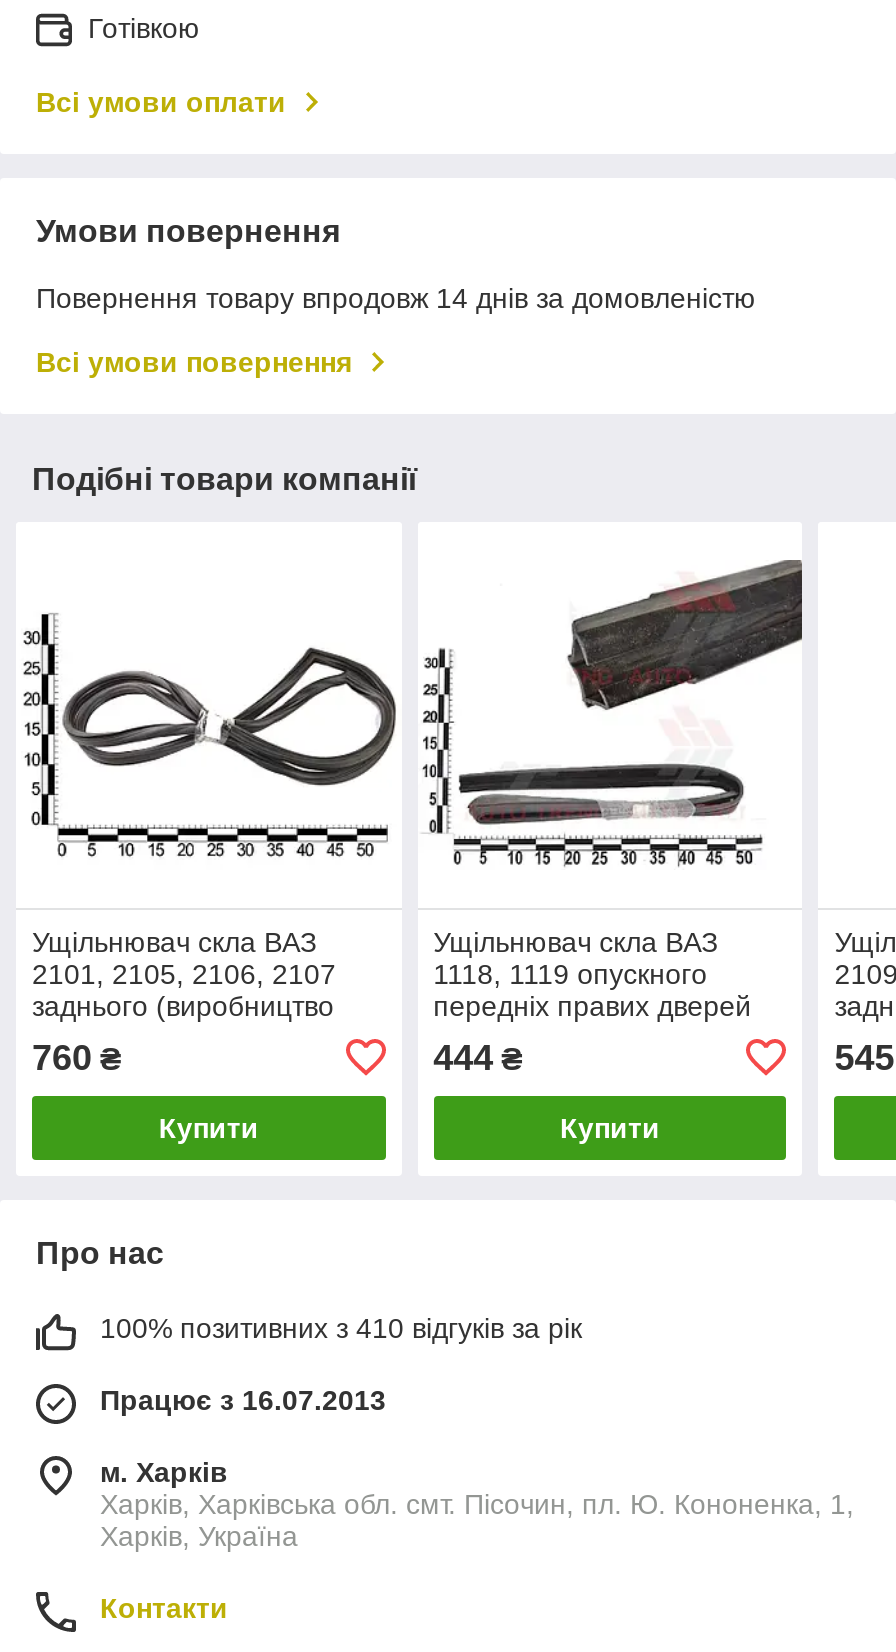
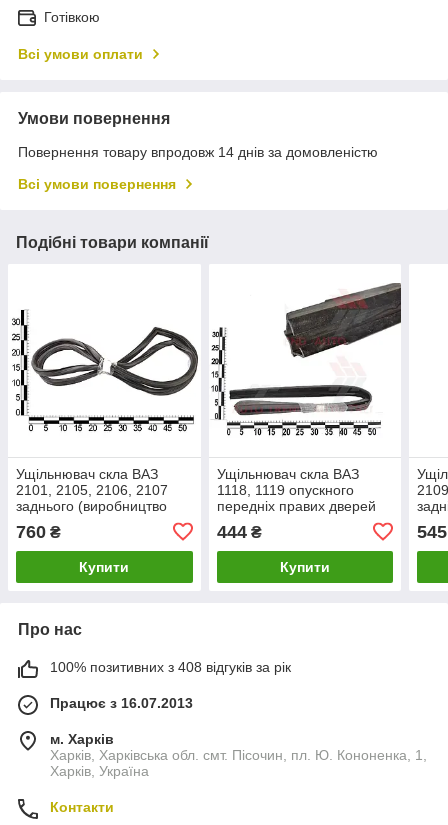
[100,1312,582,1344] 100% позитивних з 410 відгуків за рік -> [50,659,291,675] 100% позитивних з 408 відгуків за рік

